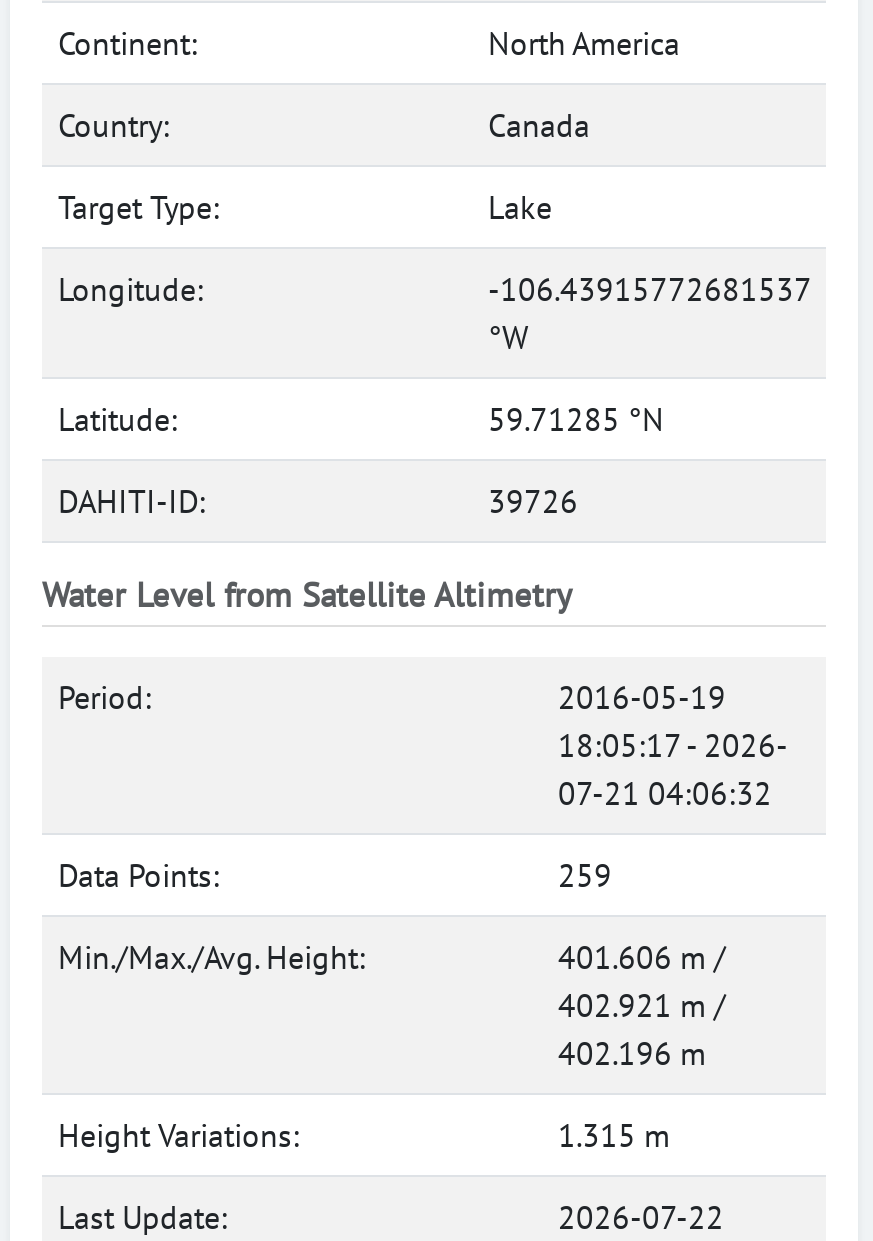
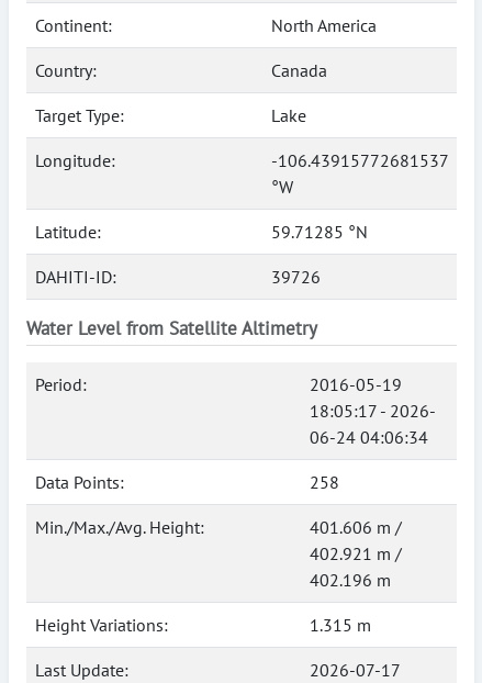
[558,773,772,813] 07-21 04:06:32 -> [310,426,428,448] 06-24 04:06:34
[558,855,612,895] 259 -> [310,471,339,493] 258
[558,1197,724,1237] 2026-07-22 -> [310,659,401,681] 2026-07-17

